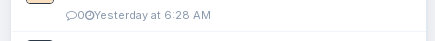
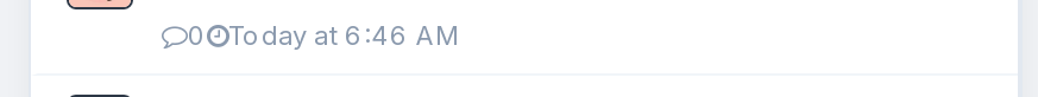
[94,8,211,22] Yesterday at 6:28 AM -> [228,19,459,52] Today at 6:46 AM

